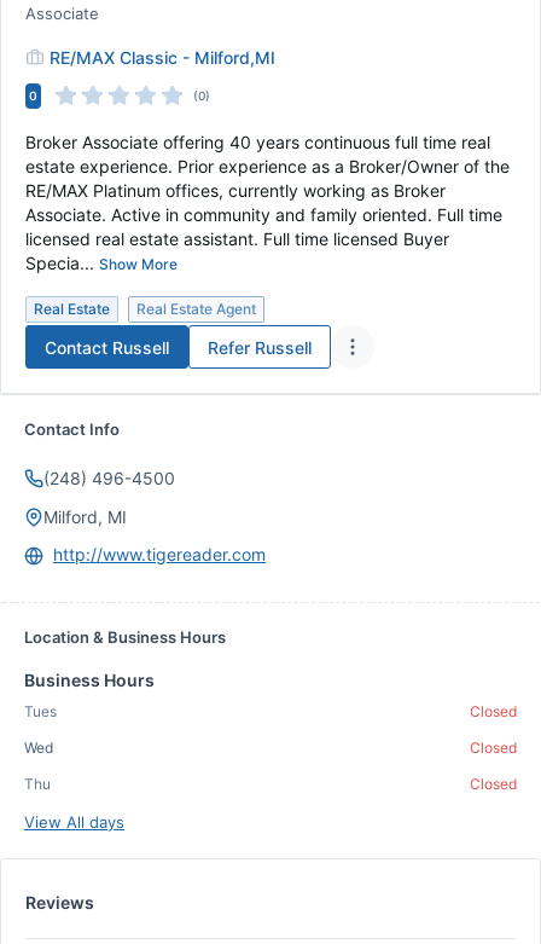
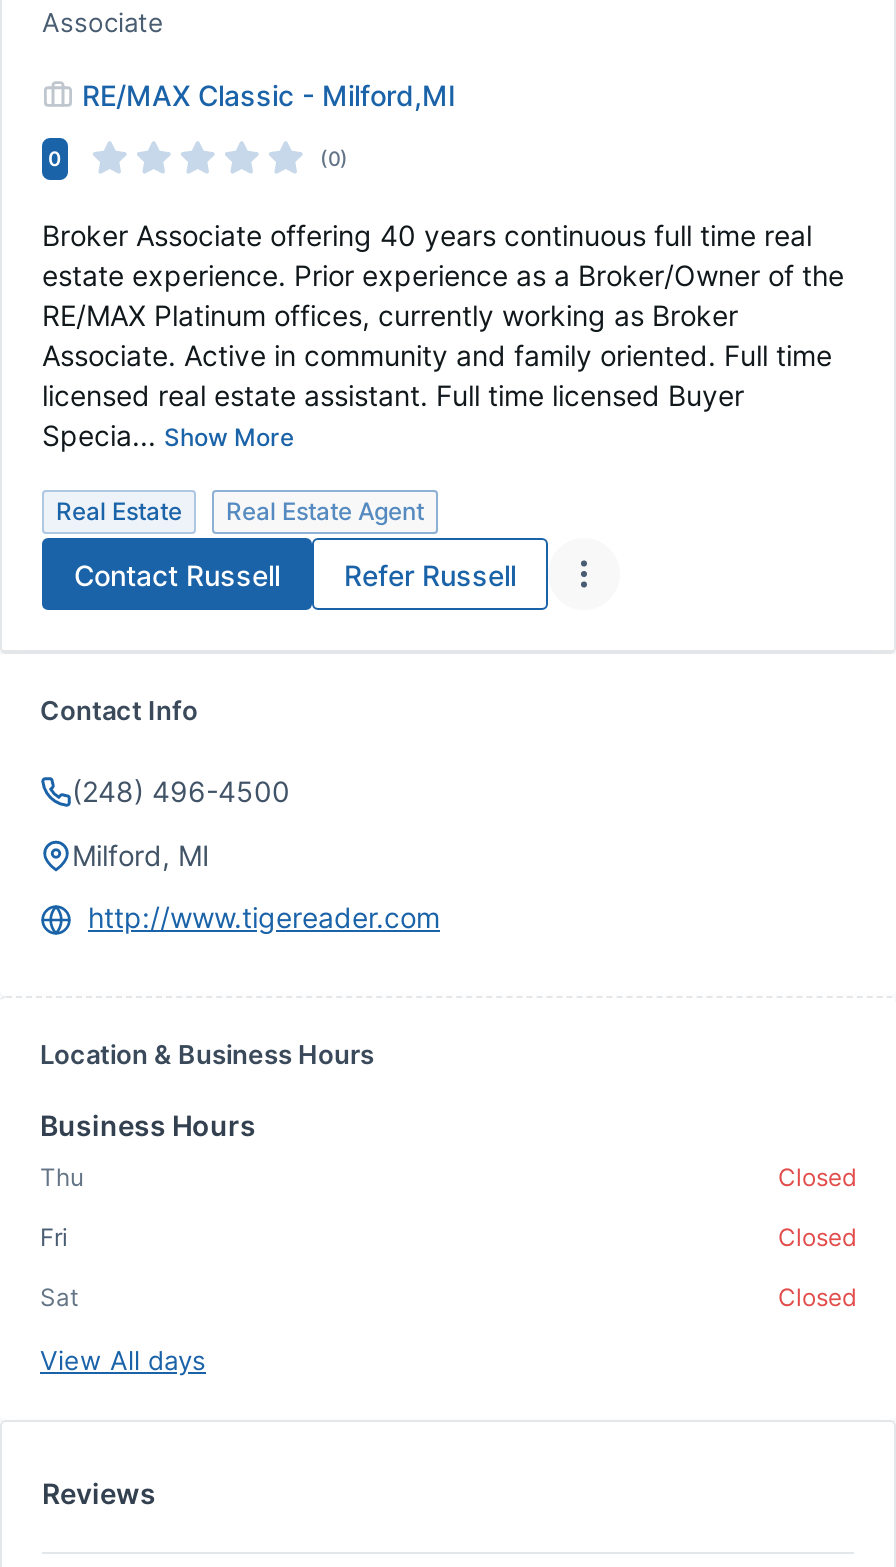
[24,702,57,720] Tues -> none
[24,739,53,757] Wed -> [40,1222,68,1252] Fri
moved [24,775,51,793] -> [40,1162,84,1192]: Thu
none -> [40,1282,78,1312] Sat

